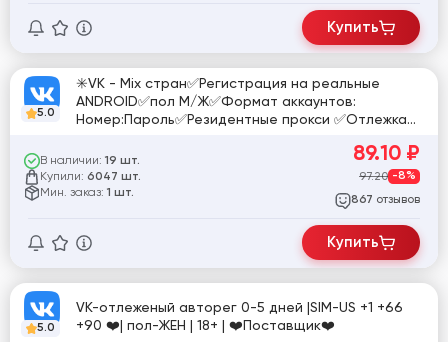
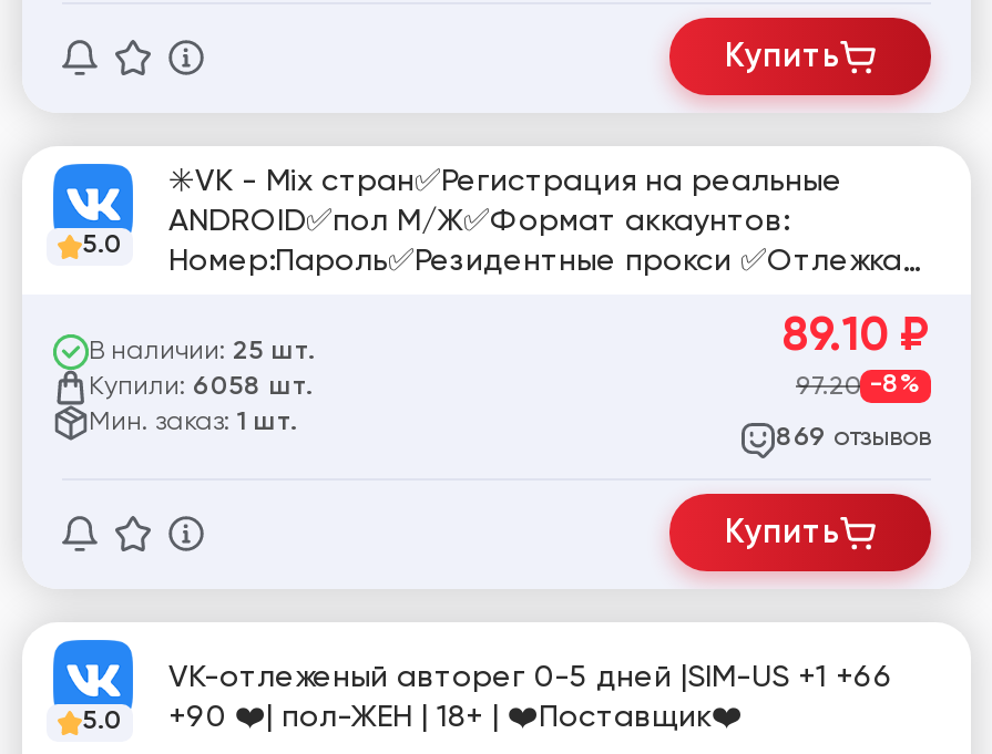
[40,153,140,167] В наличии: 19 шт. -> [89,335,315,366] В наличии: 25 шт.
[40,169,141,183] Купили: 6047 шт. -> [89,370,313,401] Купили: 6058 шт.
[351,192,420,206] 867 отзывов -> [776,420,931,451] 869 отзывов

